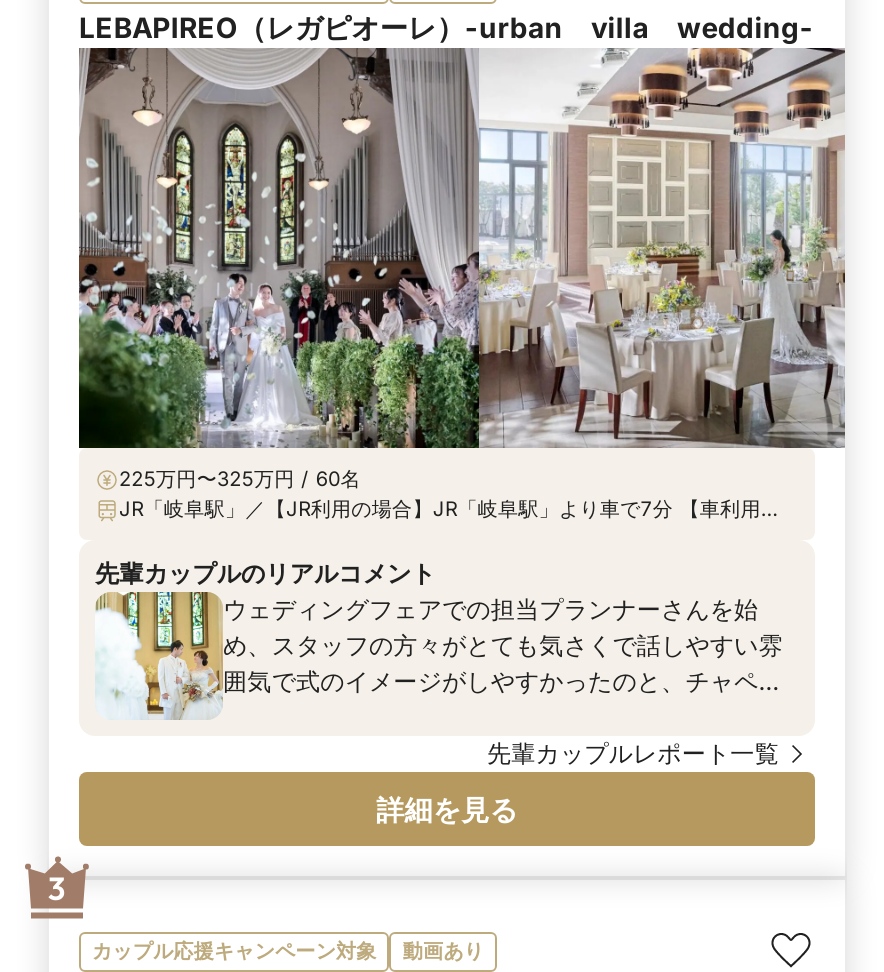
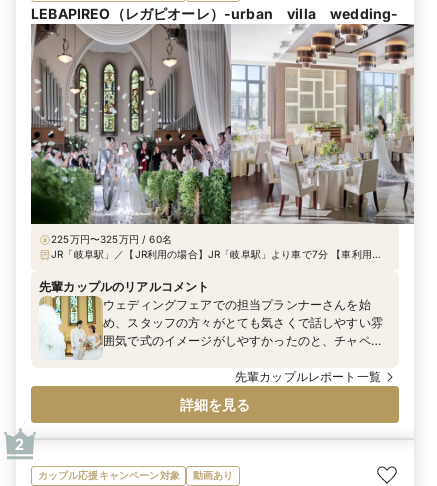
[48,868,66,908] 3 -> [15,434,25,454] 2

